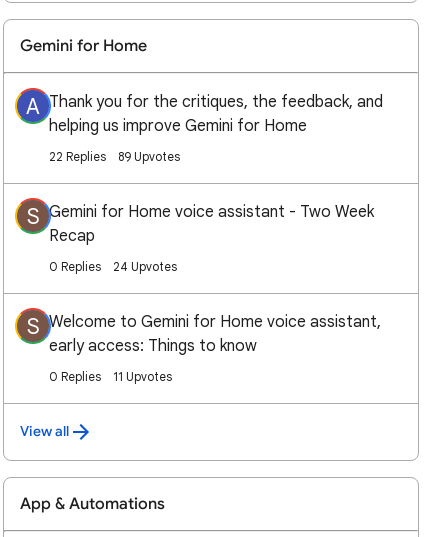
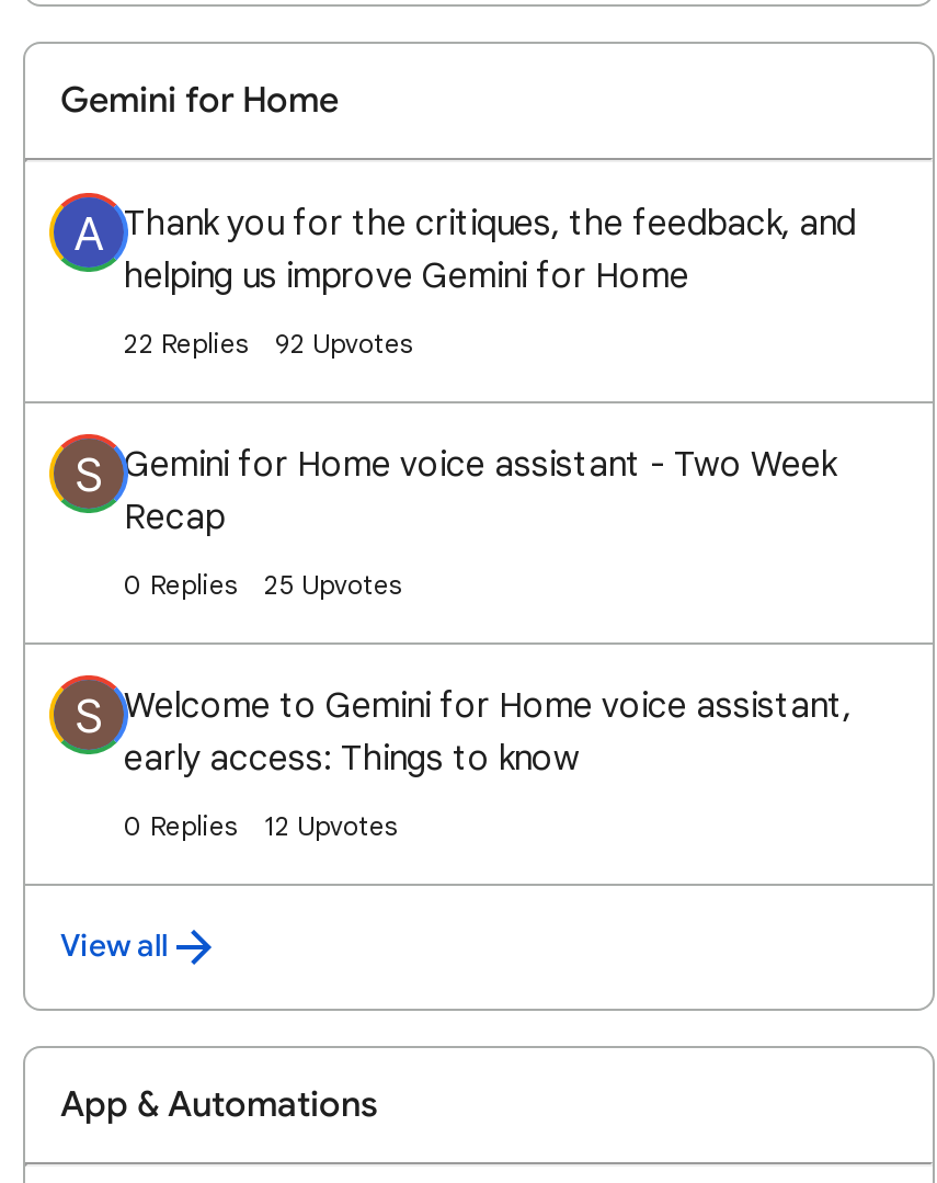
[49,149,180,164] 22 Replies 89 Upvotes -> [124,327,413,360] 22 Replies 92 Upvotes
[113,259,177,274] 24 Upvotes -> [264,568,402,601] 25 Upvotes
[113,369,172,384] 11 Upvotes -> [264,809,398,842] 12 Upvotes

